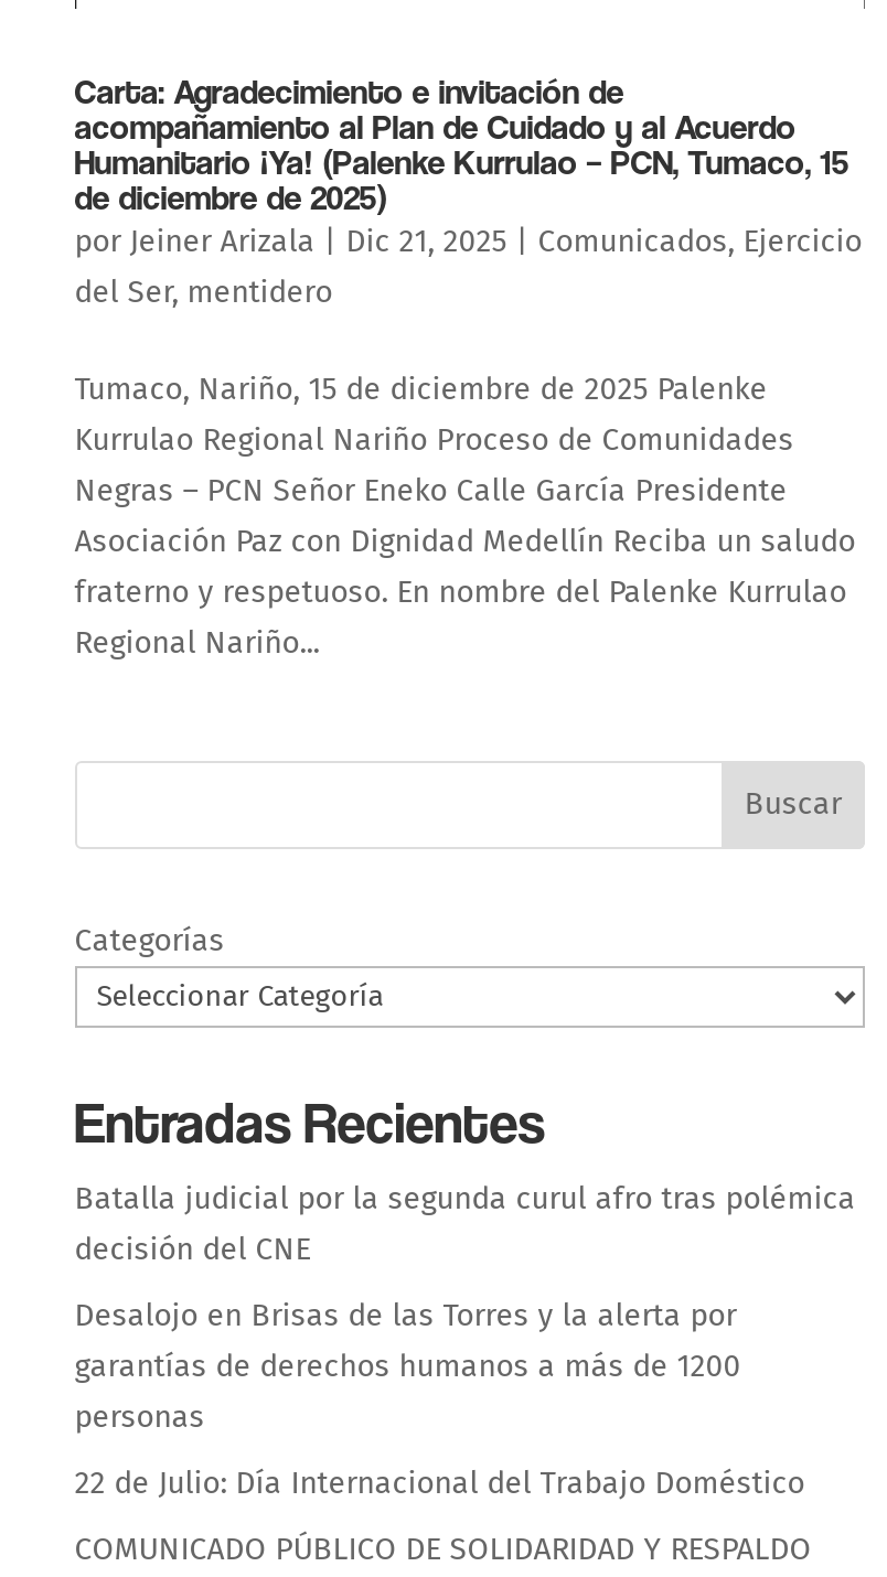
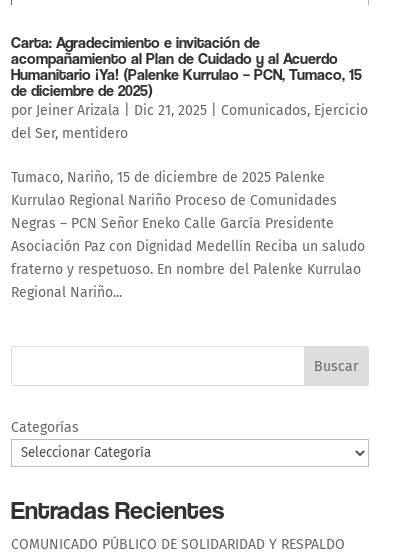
[75,1180,856,1502] Batalla judicial por la segunda curul afro tras polémica | decisión del CNE | Desalojo en Brisas de las Torres y la alerta por | garantías de derechos humanos a más de 1200 | personas | 22 de Julio: Día Internacional del Trabajo Doméstico -> none

